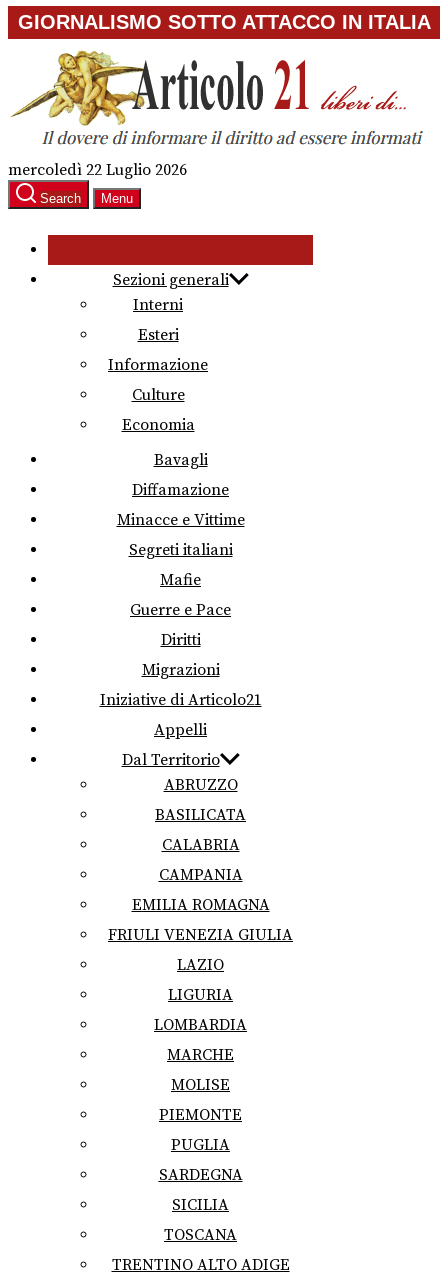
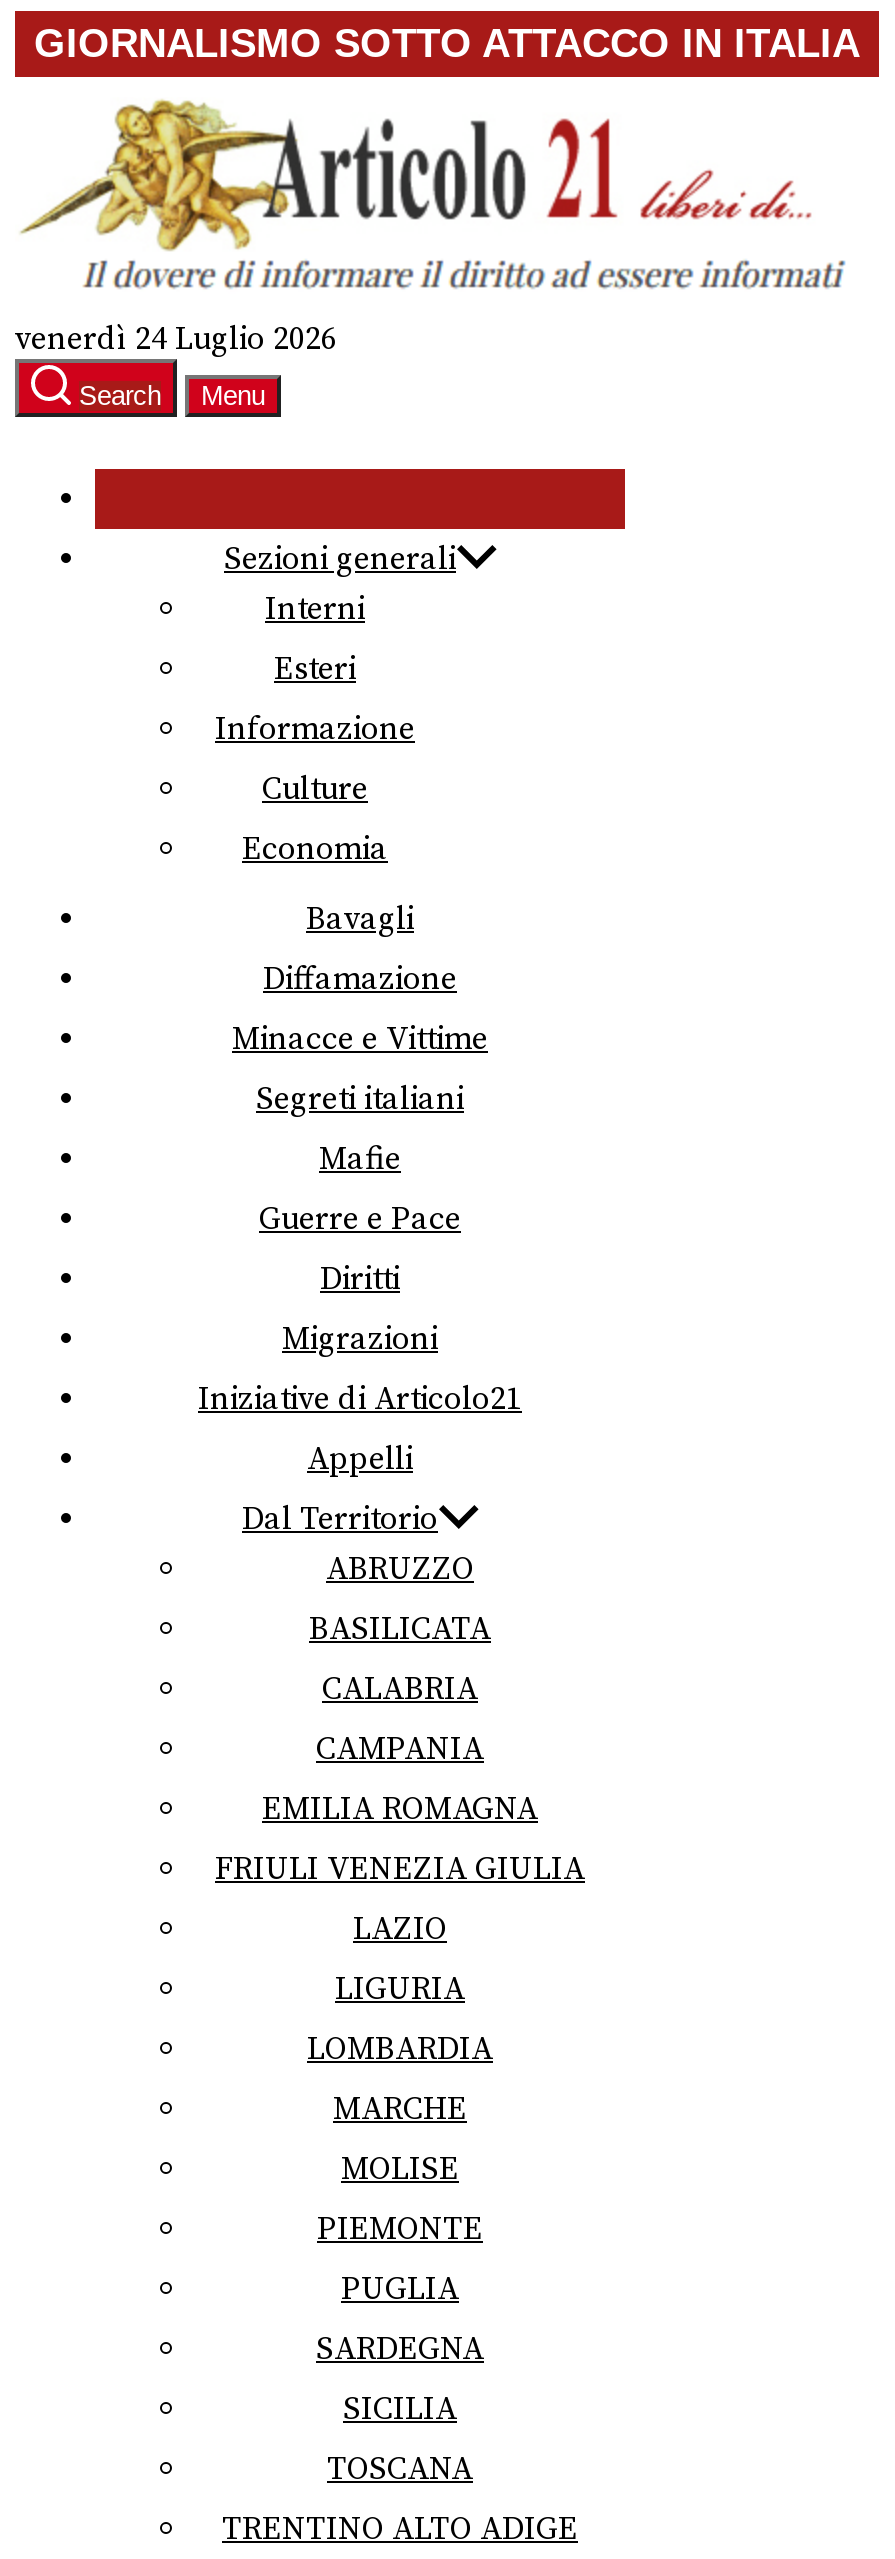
[8,160,187,180] mercoledì 22 Luglio 2026 -> [15,319,337,359] venerdì 24 Luglio 2026

